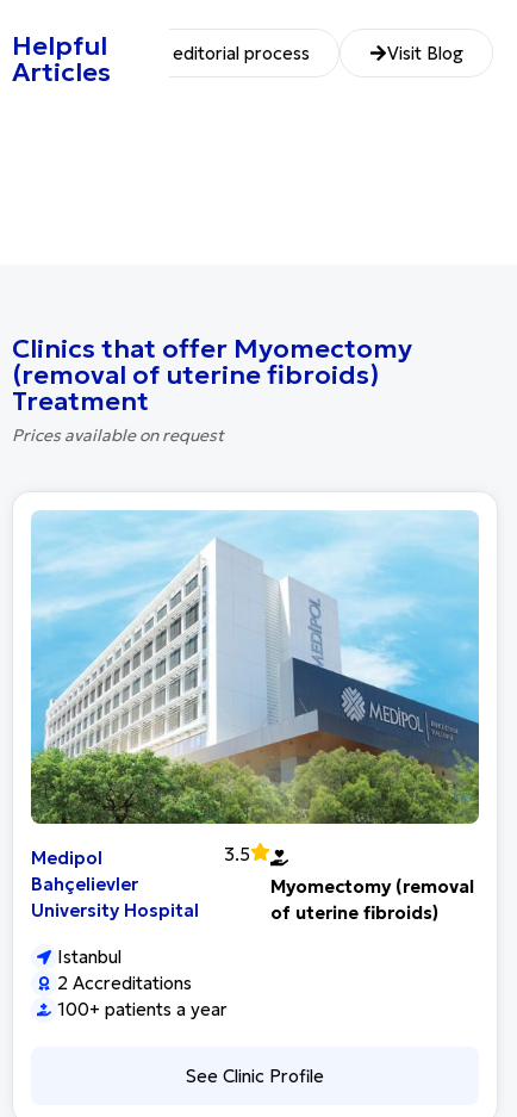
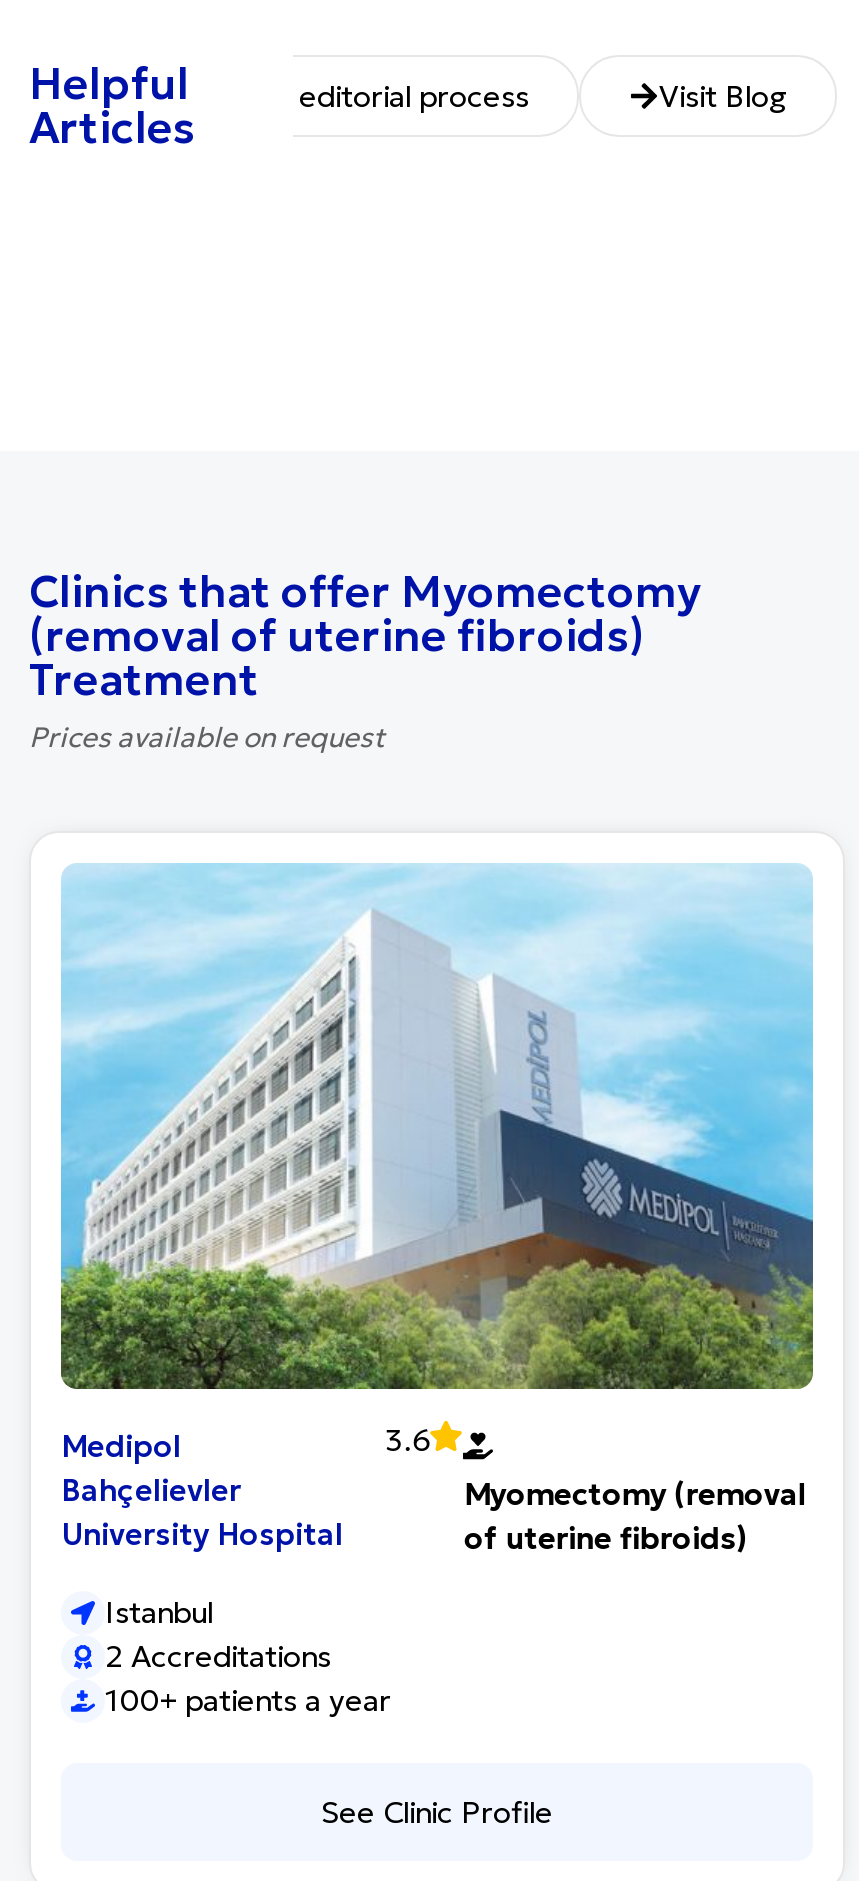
[224,843,251,866] 3.5 -> [386,1421,430,1459] 3.6

